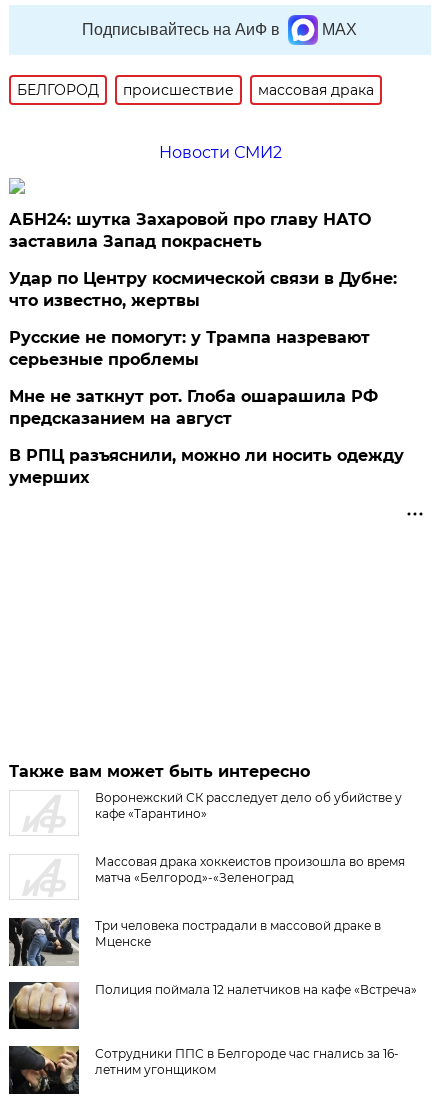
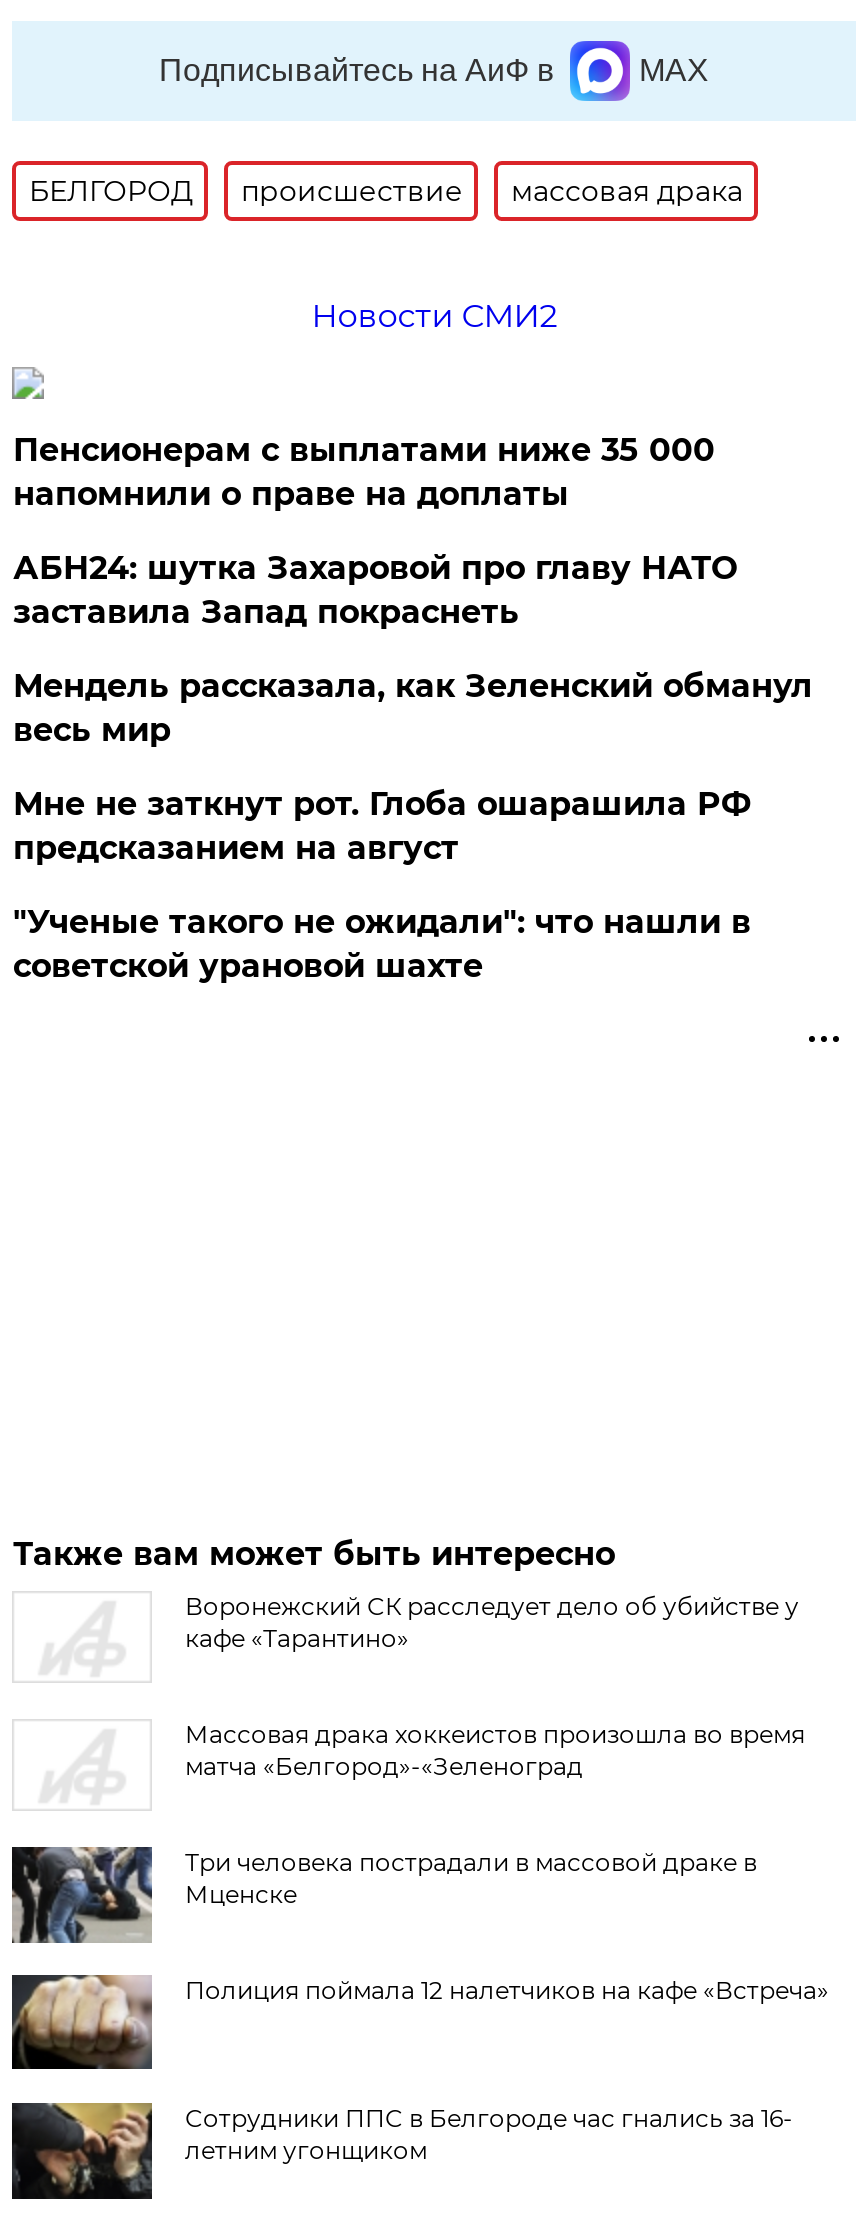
none -> [13,431,715,513] Пенсионерам с выплатами ниже 35 000 | напомнили о праве на доплаты
moved [9,210,371,251] -> [13,549,737,631]: АБН24: шутка Захаровой про главу НАТО | заставила Запад покраснеть
[9,269,397,369] Удар по Центру космической связи в Дубне: | что известно, жертвы | Русские не помогут: у Трампа назревают | серьезные проблемы -> [13,667,813,749] Мендель рассказала, как Зеленский обманул | весь мир
[9,446,404,487] В РПЦ разъяснили, можно ли носить одежду | умерших -> [13,903,751,985] "Ученые такого не ожидали": что нашли в | советской урановой шахте

